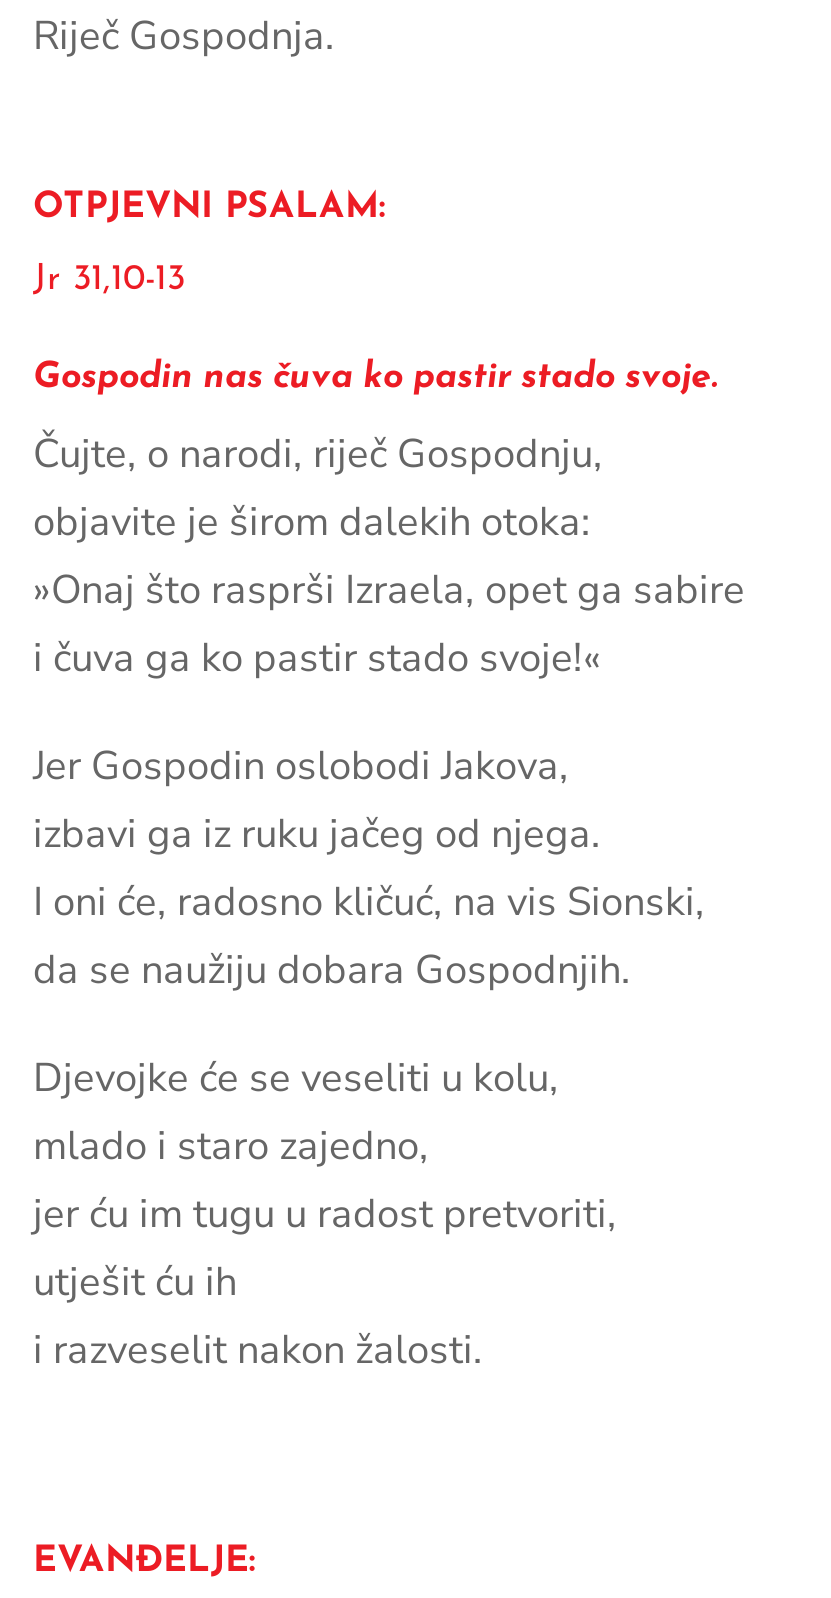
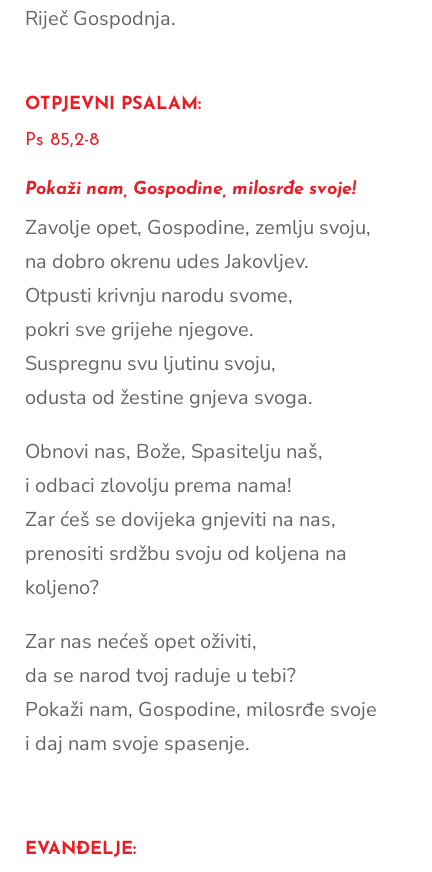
[33,261,185,299] Jr 31,10-13 -> [24,131,98,150] Ps 85,2-8
[33,359,717,397] Gospodin nas čuva ko pastir stado svoje. -> [24,180,355,199] Pokaži nam, Gospodine, milosrđe svoje!
[33,427,745,685] Čujte, o narodi, riječ Gospodnju, | objavite je širom dalekih otoka: | »Onaj što rasprši Izraela, opet ga sabire | i čuva ga ko pastir stado svoje!« -> [24,214,370,411] Zavolje opet, Gospodine, zemlju svoju, | na dobro okrenu udes Jakovljev. | Otpusti krivnju narodu svome, | pokri sve grijehe njegove. | Suspregnu svu ljutinu svoju, | odusta od žestine gnjeva svoga.
[33,739,705,997] Jer Gospodin oslobodi Jakova, | izbavi ga iz ruku jačeg od njega. | I oni će, radosno kličuć, na vis Sionski, | da se naužiju dobara Gospodnjih. -> [24,438,346,601] Obnovi nas, Bože, Spasitelju naš, | i odbaci zlovolju prema nama! | Zar ćeš se dovijeka gnjeviti na nas, | prenositi srdžbu svoju od koljena na | koljeno?
[33,1051,617,1377] Djevojke će se veseliti u kolu, | mlado i staro zajedno, | jer ću im tugu u radost pretvoriti, | utješit ću ih | i razveselit nakon žalosti. -> [24,628,376,757] Zar nas nećeš opet oživiti, | da se narod tvoj raduje u tebi? | Pokaži nam, Gospodine, milosrđe svoje | i daj nam svoje spasenje.

